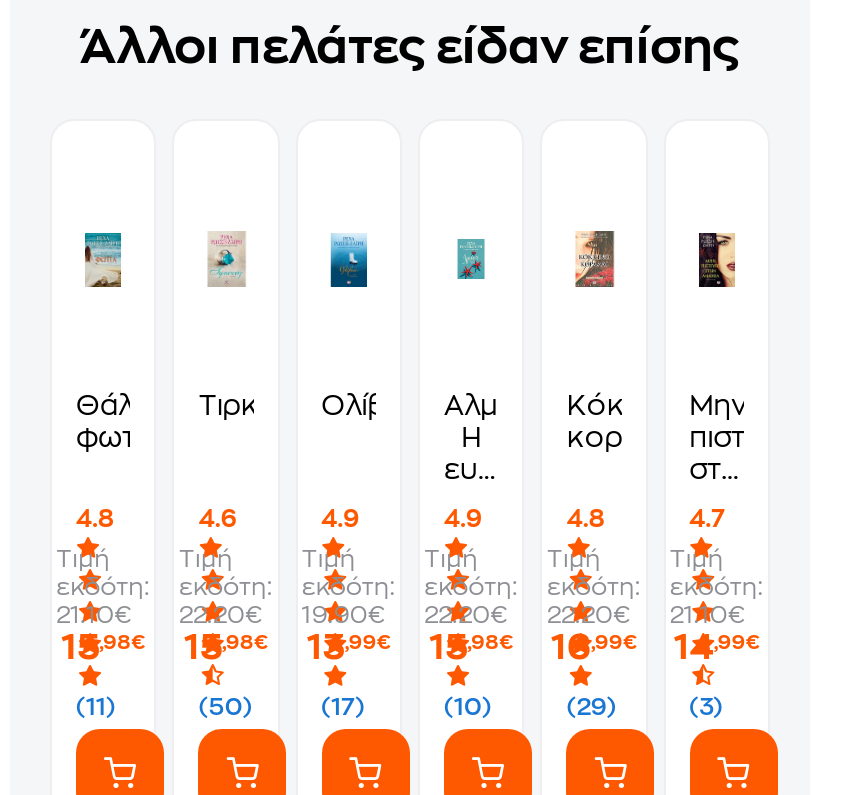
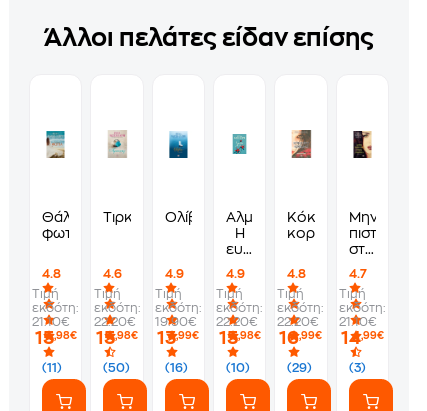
[321,695,365,719] (17) -> [165,362,188,374] (16)

